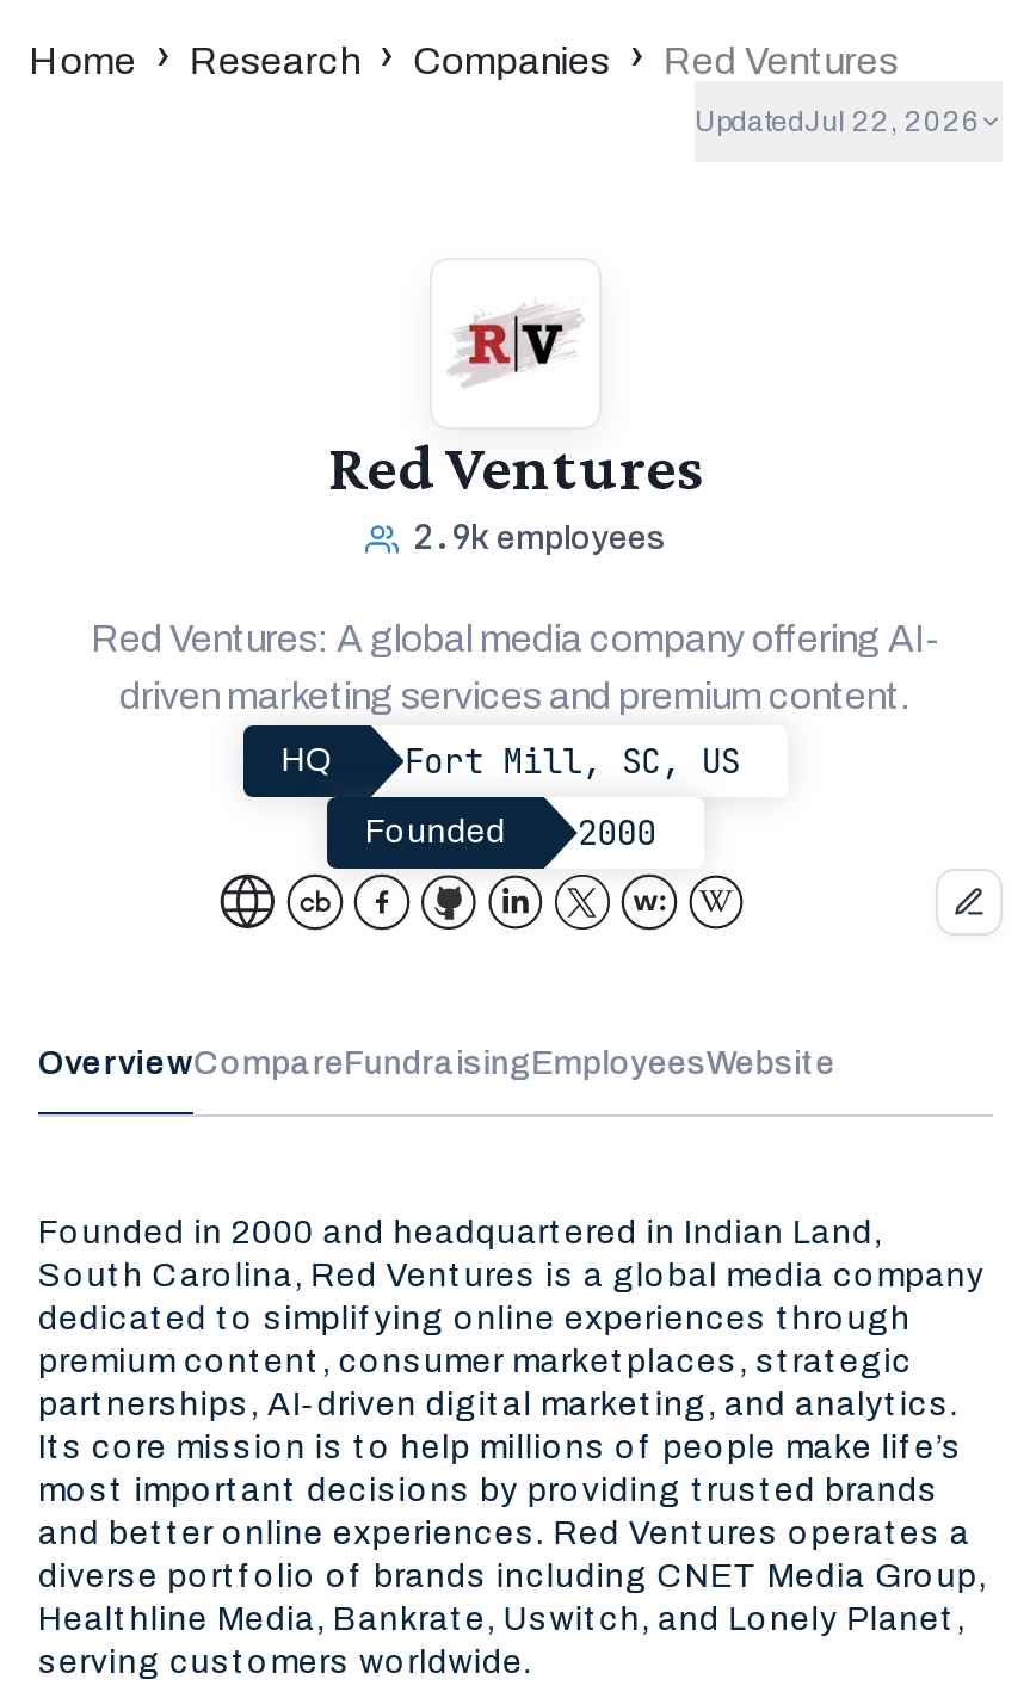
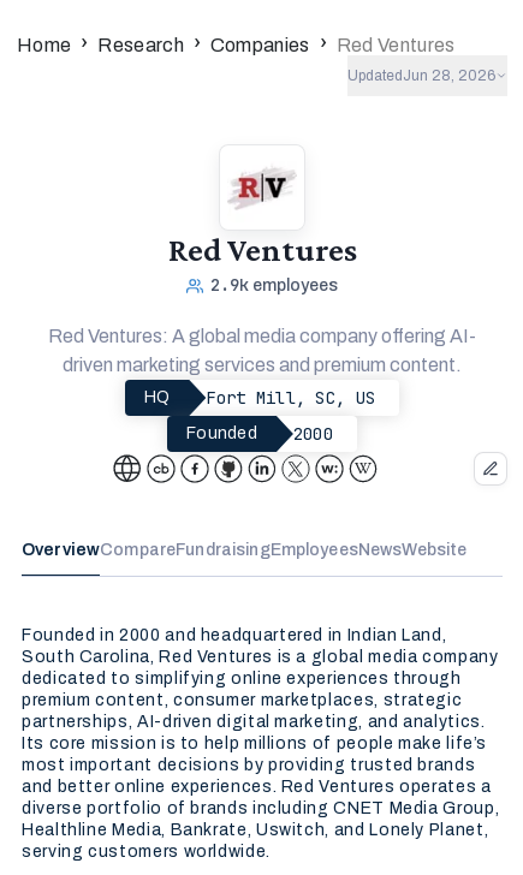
[695,105,979,138] UpdatedJul 22, 2026 -> [347,67,495,84] UpdatedJun 28, 2026
[38,1045,835,1081] OverviewCompareFundraisingEmployeesWebsite -> [22,541,467,559] OverviewCompareFundraisingEmployeesNewsWebsite

